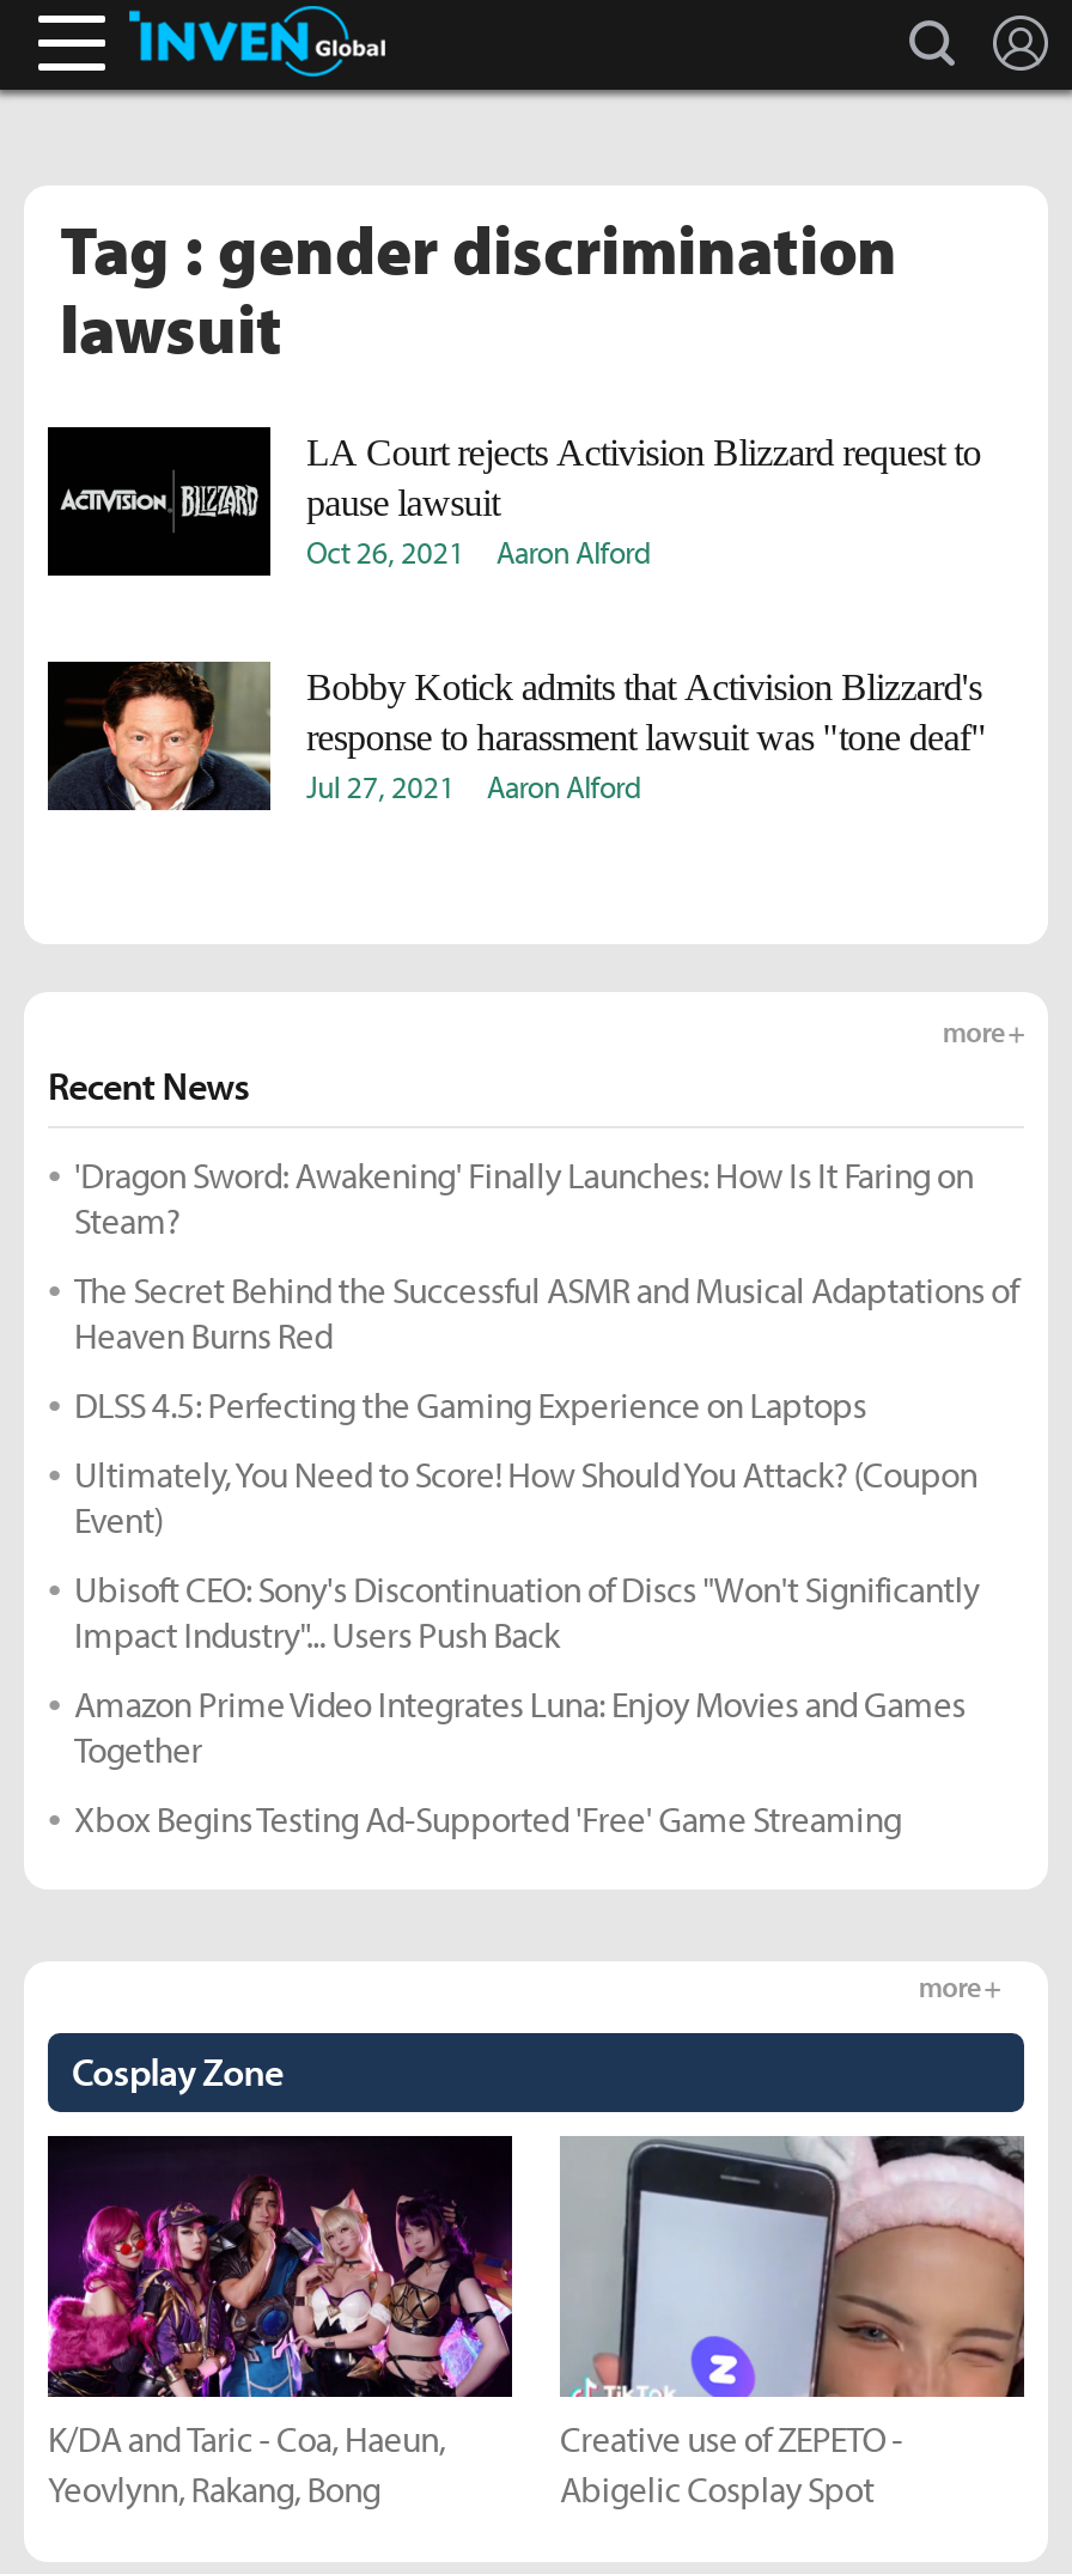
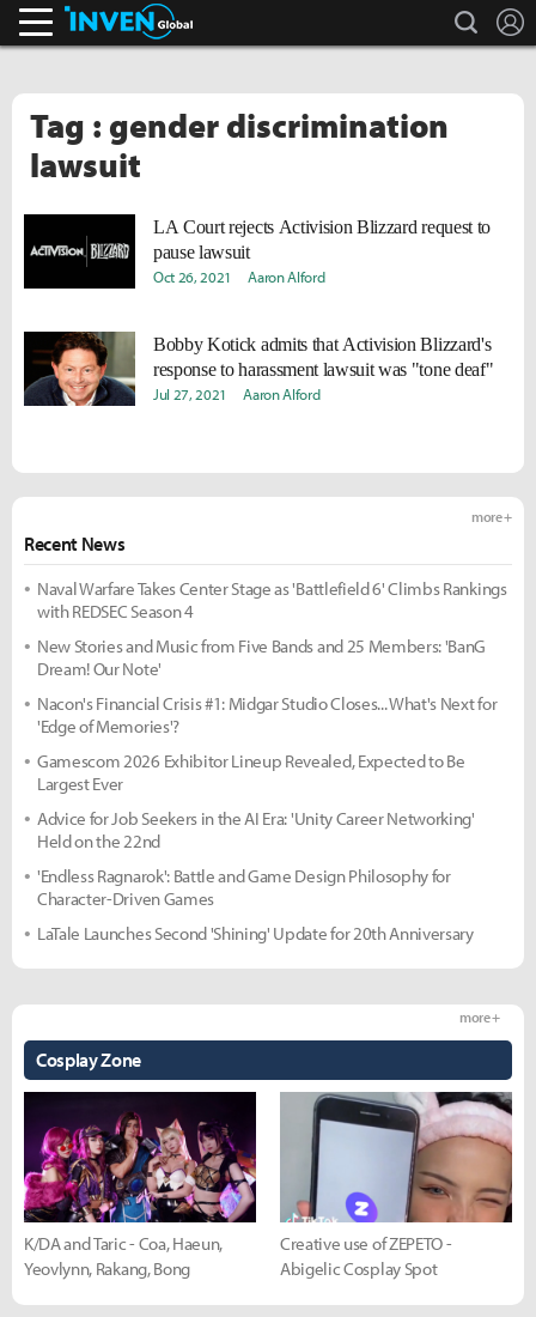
[74,1152,973,1243] 'Dragon Sword: Awakening' Finally Launches: How Is It Faring on | Steam? -> [37,577,507,623] Naval Warfare Takes Center Stage as 'Battlefield 6' Climbs Rankings | with REDSEC Season 4
[74,1267,1018,1358] The Secret Behind the Successful ASMR and Musical Adaptations of | Heaven Burns Red -> [37,635,486,680] New Stories and Music from Five Bands and 25 Members: 'BanG | Dream! Our Note'
[74,1382,866,1428] DLSS 4.5: Perfecting the Gaming Experience on Laptops -> [37,692,497,738] Nacon's Financial Crisis #1: Midgar Studio Closes... What's Next for | 'Edge of Memories'?
[74,1452,977,1542] Ultimately, You Need to Score! How Should You Attack? (Coupon | Event) -> [37,749,465,795] Gamescom 2026 Exhibitor Lineup Revealed, Expected to Be | Largest Ever
[74,1566,979,1657] Ubisoft CEO: Sony's Discontinuation of Discs "Won't Significantly | Impact Industry"... Users Push Back -> [37,807,475,852] Advice for Job Seekers in the AI Era: 'Unity Career Networking' | Held on the 22nd
[74,1681,966,1772] Amazon Prime Video Integrates Luna: Enjoy Movies and Games | Together -> [37,864,451,910] 'Endless Ragnarok': Battle and Game Design Philosophy for | Character-Driven Games
[74,1796,901,1842] Xbox Begins Testing Ad-Supported 'Free' Game Streaming -> [37,922,474,945] LaTale Launches Second 'Shining' Update for 20th Anniversary

